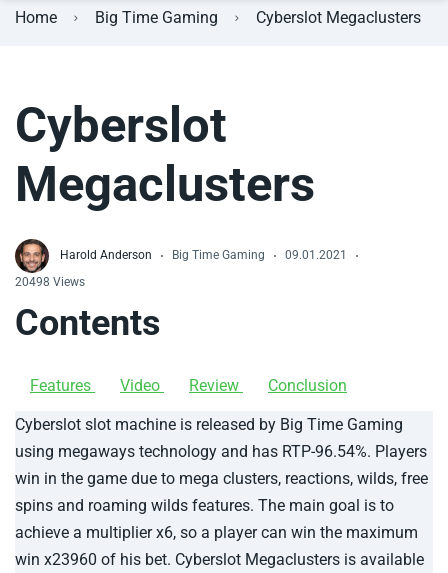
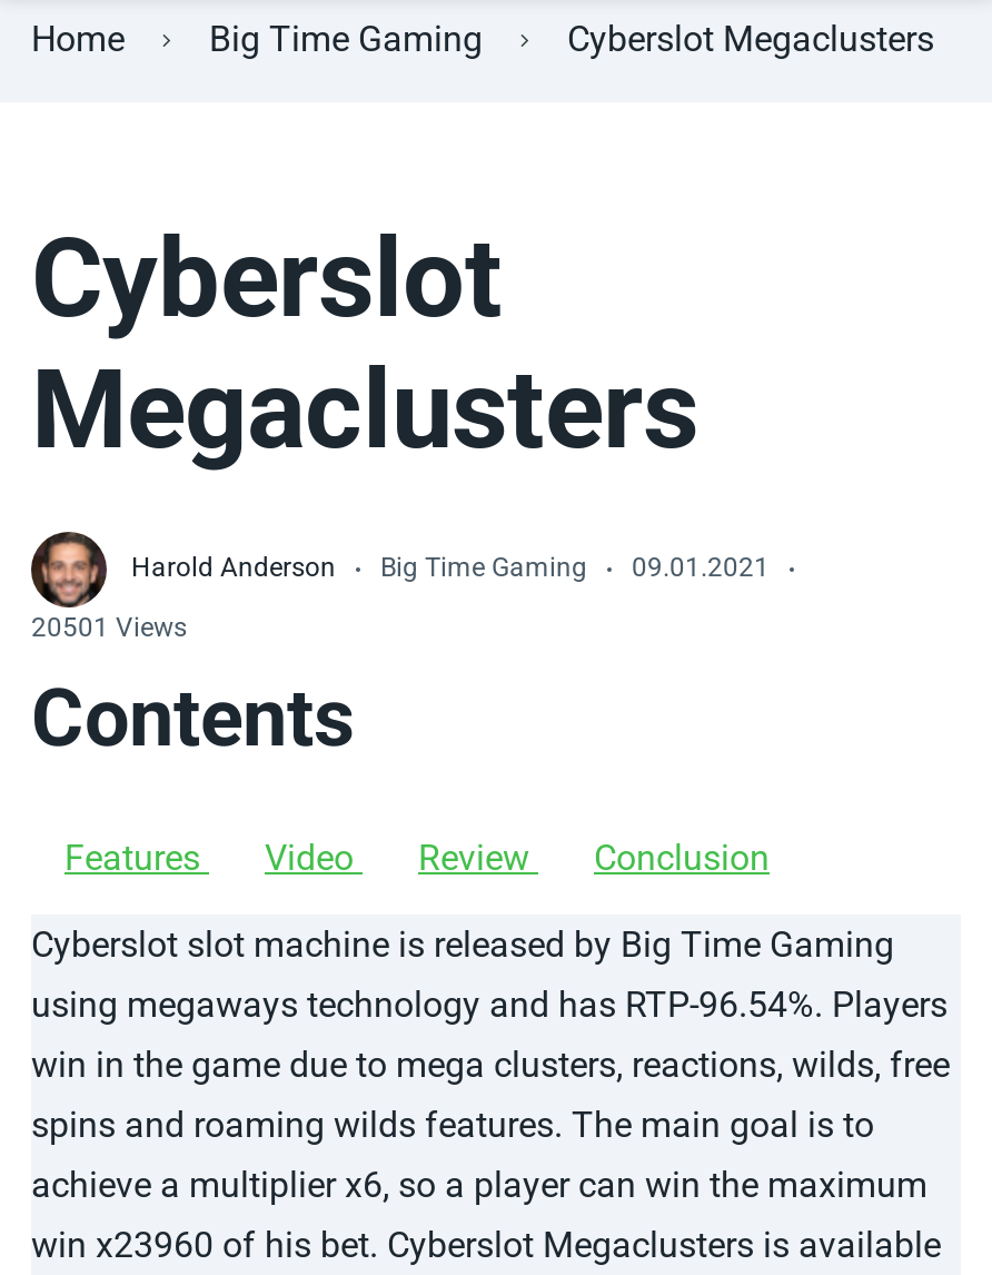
[15,275,85,289] 20498 Views -> [31,612,187,643] 20501 Views

